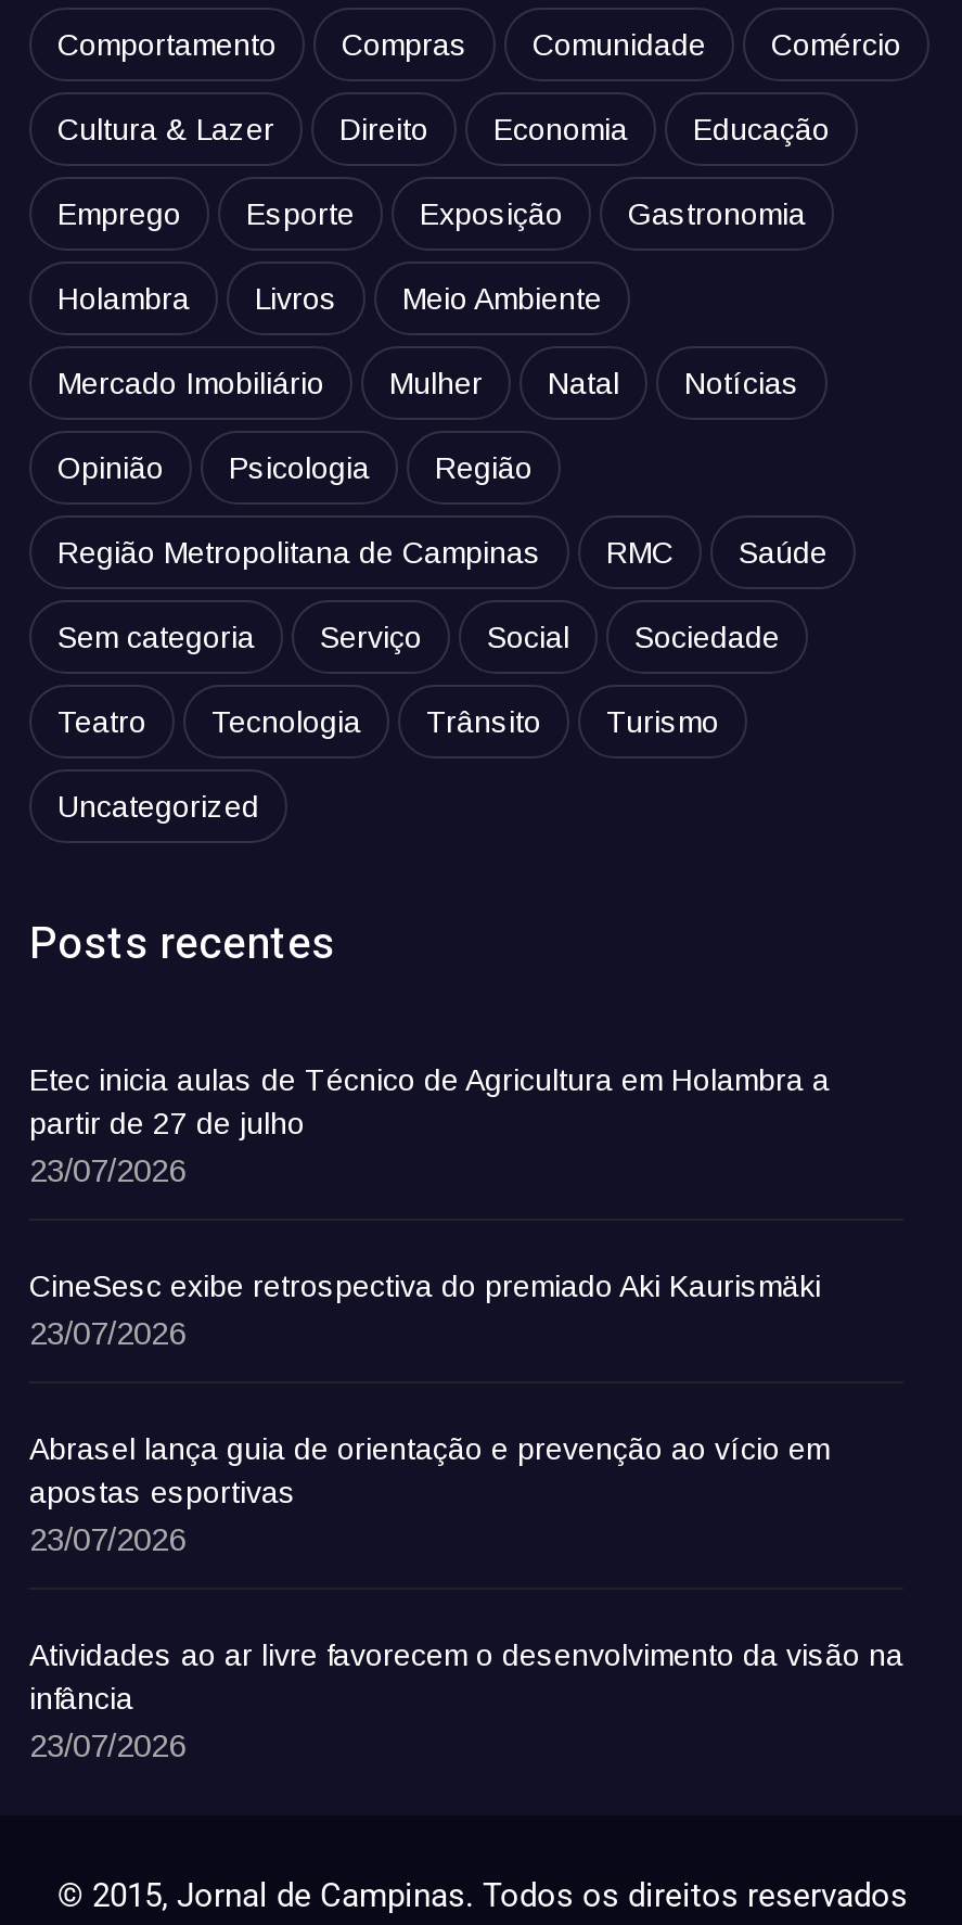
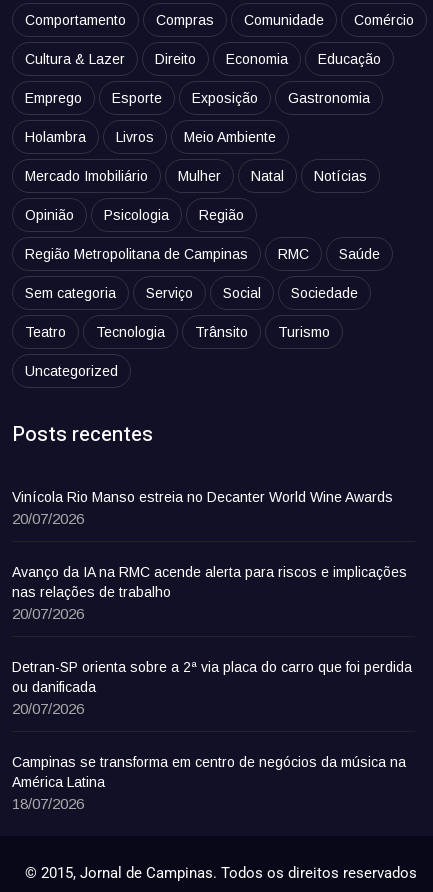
[29,1061,830,1187] Etec inicia aulas de Técnico de Agricultura em Holambra a | partir de 27 de julho | 23/07/2026 -> [12,489,393,527] Vinícola Rio Manso estreia no Decanter World Wine Awards | 20/07/2026
[29,1267,821,1350] CineSesc exibe retrospectiva do premiado Aki Kaurismäki | 23/07/2026 -> [12,564,407,622] Avanço da IA na RMC acende alerta para riscos e implicações | nas relações de trabalho | 20/07/2026
[29,1430,830,1556] Abrasel lança guia de orientação e prevenção ao vício em | apostas esportivas | 23/07/2026 -> [12,659,412,717] Detran-SP orienta sobre a 2ª via placa do carro que foi perdida | ou danificada | 20/07/2026
[29,1636,903,1762] Atividades ao ar livre favorecem o desenvolvimento da visão na | infância | 23/07/2026 -> [12,754,406,812] Campinas se transforma em centro de negócios da música na | América Latina | 18/07/2026

